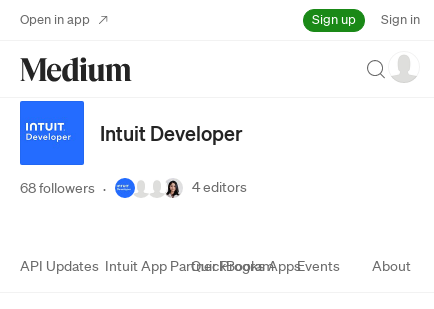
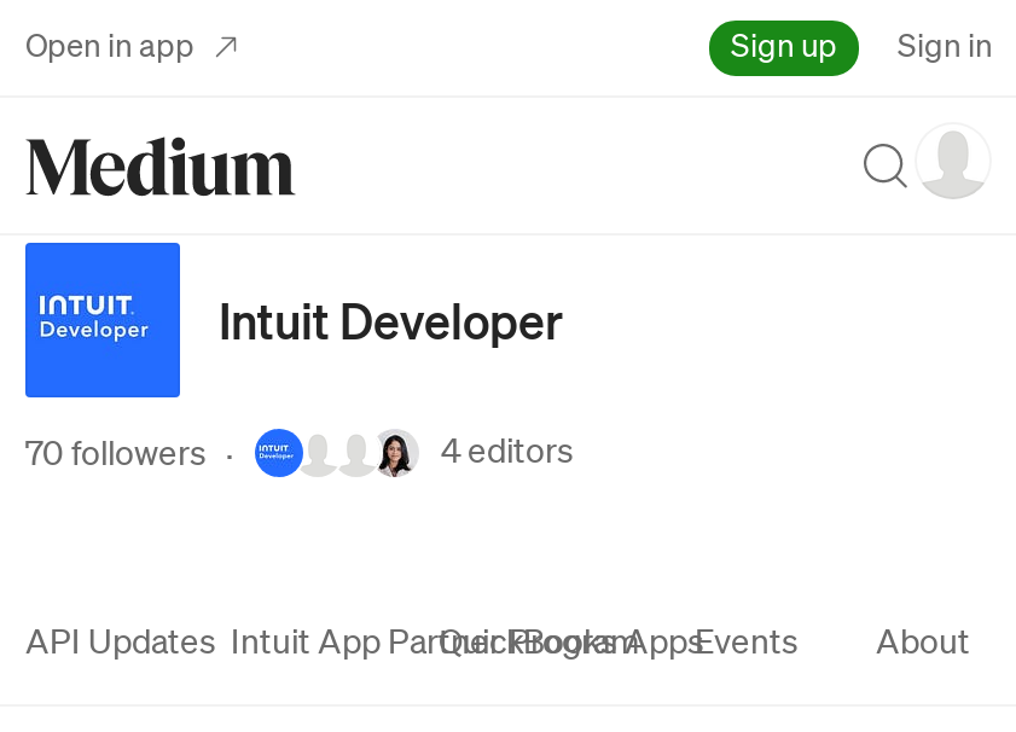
[20,179,106,197] 68 followers · -> [25,431,233,476] 70 followers ·

